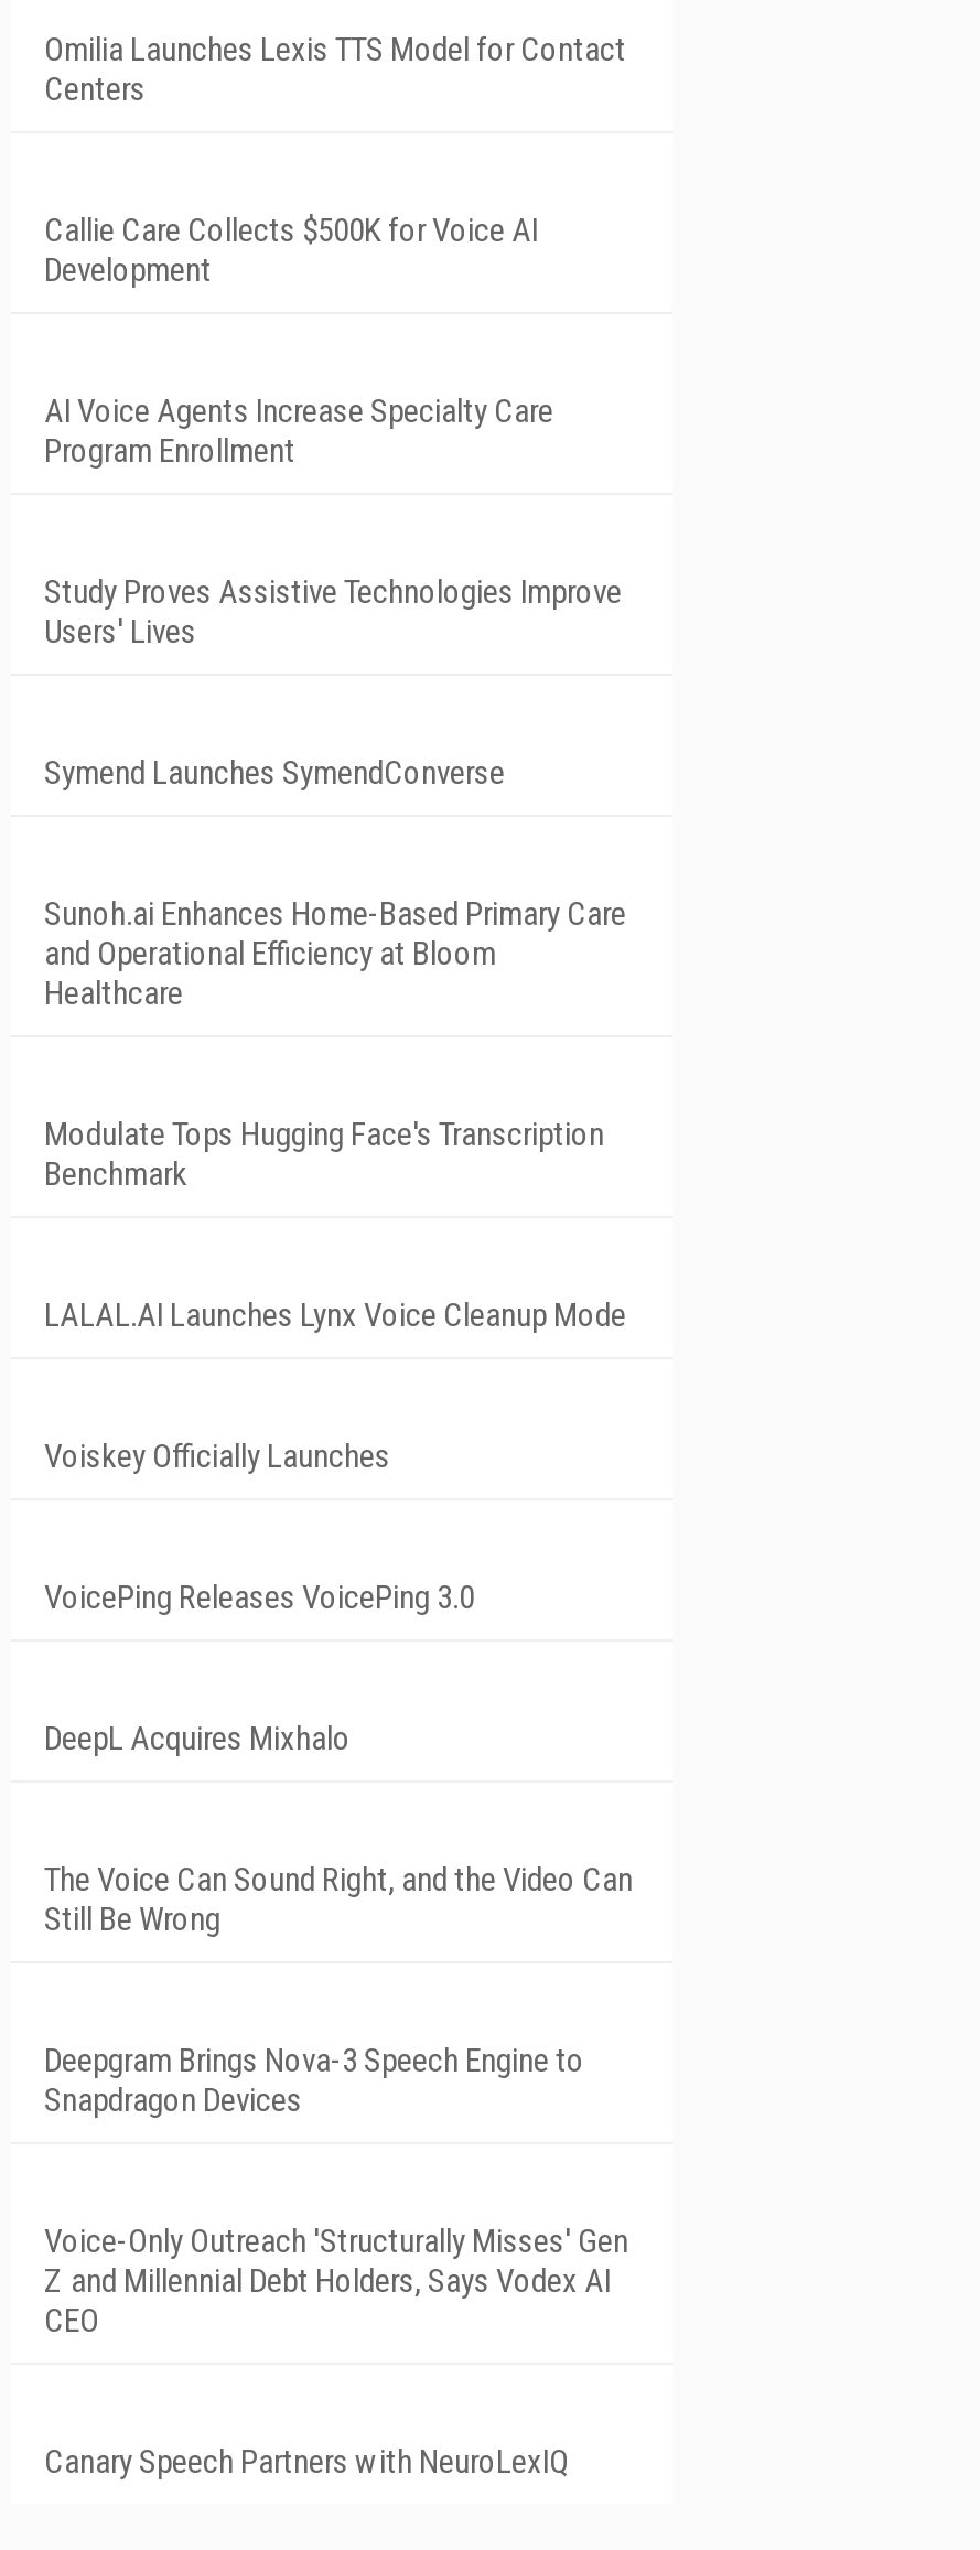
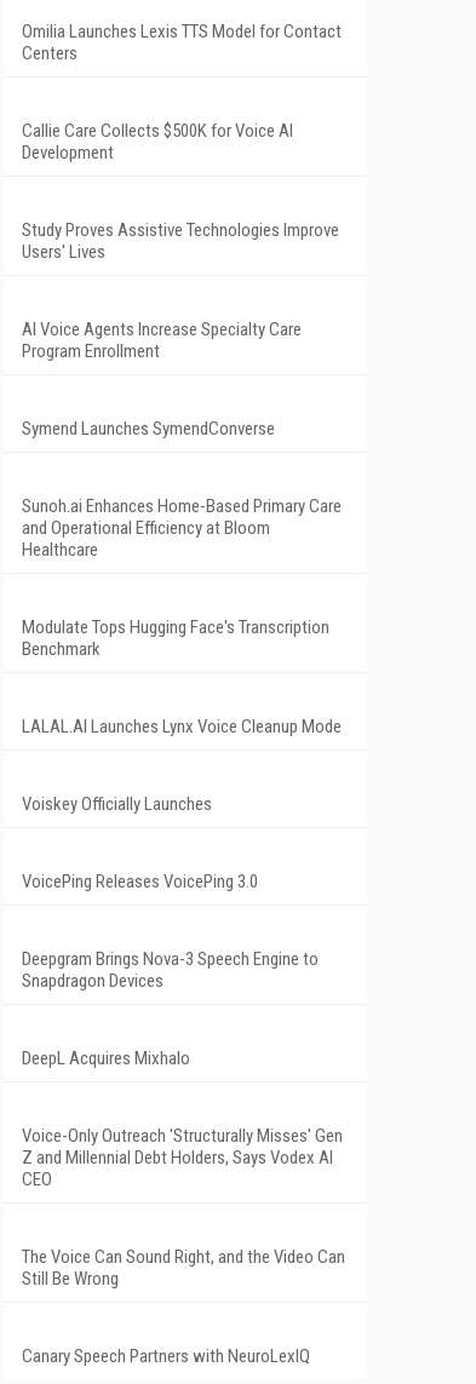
moved [44,391,553,471] -> [22,318,302,362]: AI Voice Agents Increase Specialty Care | Program Enrollment
moved [44,572,622,652] -> [22,219,339,263]: Study Proves Assistive Technologies Improve | Users' Lives
moved [44,1719,351,1758] -> [22,1047,190,1069]: DeepL Acquires Mixhalo
moved [44,1860,633,1939] -> [22,1246,345,1290]: The Voice Can Sound Right, and the Video Can | Still Be Wrong
moved [44,2041,584,2120] -> [22,948,319,992]: Deepgram Brings Nova-3 Speech Engine to | Snapdragon Devices
moved [44,2221,628,2341] -> [22,1125,343,1190]: Voice-Only Outreach 'Structurally Misses' Gen | Z and Millennial Debt Holders, Says Vodex AI | CEO

